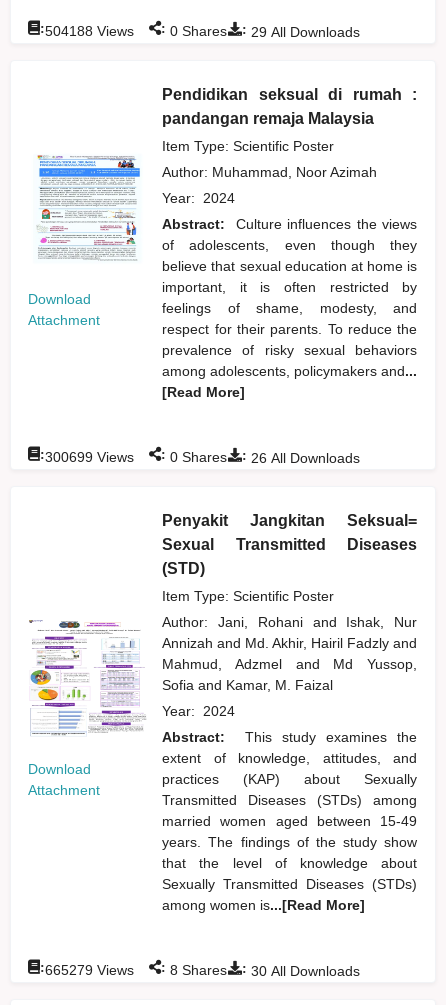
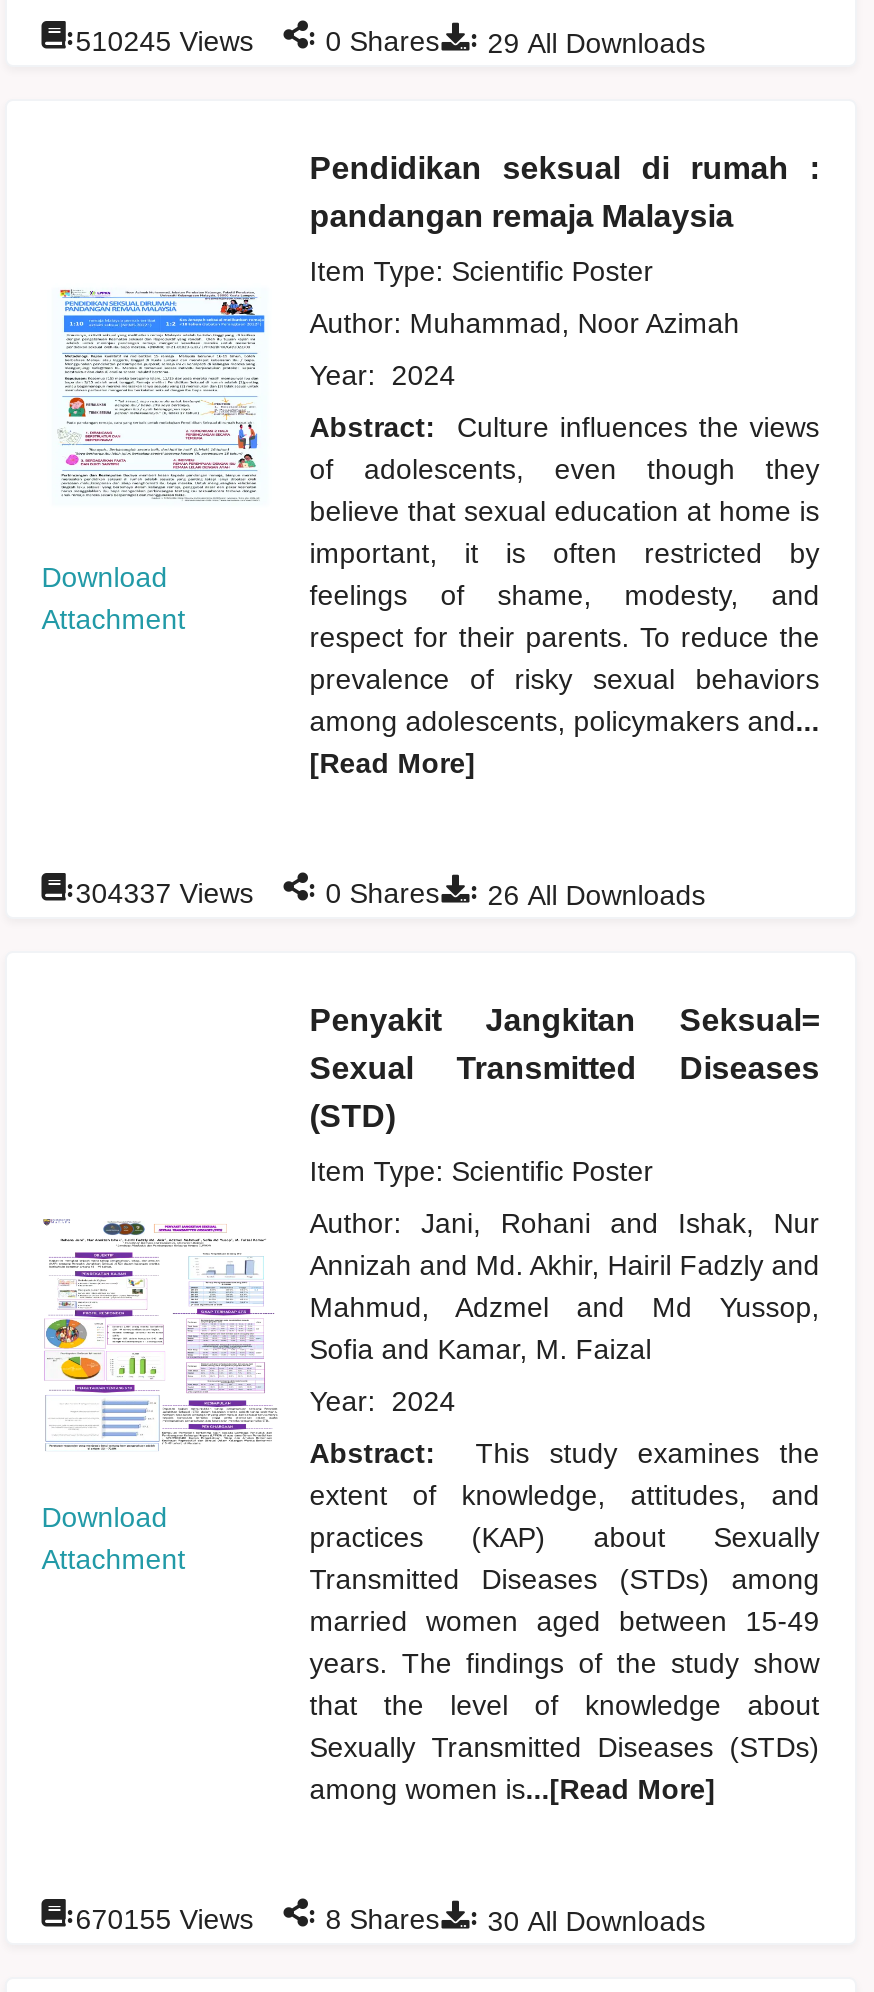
[40,21,360,40] :504188 Views : 0 Shares : 29 All Downloads -> [65,21,705,59] :510245 Views : 0 Shares : 29 All Downloads
[40,447,360,466] :300699 Views : 0 Shares : 26 All Downloads -> [65,873,705,911] :304337 Views : 0 Shares : 26 All Downloads
[40,960,360,979] :665279 Views : 8 Shares : 30 All Downloads -> [65,1899,705,1937] :670155 Views : 8 Shares : 30 All Downloads

